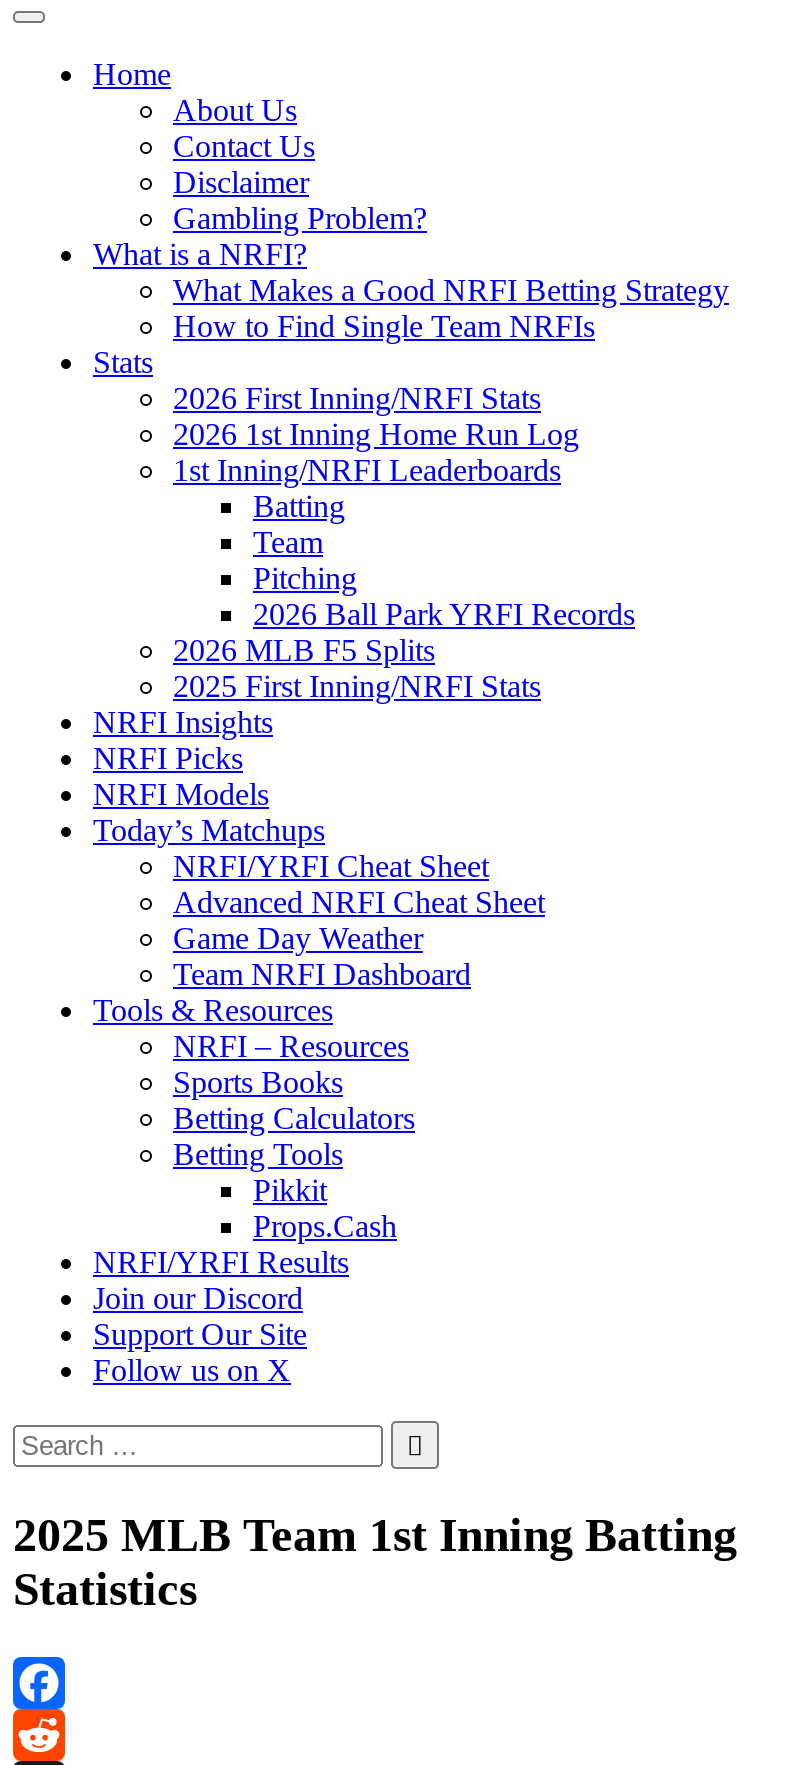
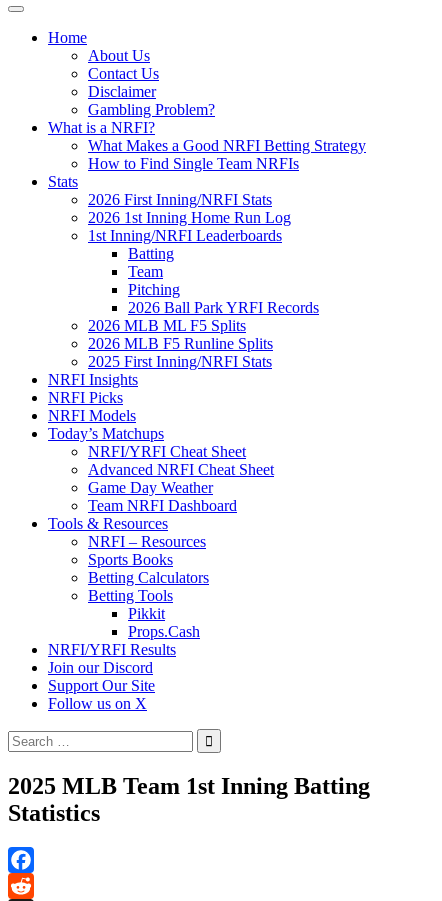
[173,633,435,667] 2026 MLB F5 Splits -> [88,317,273,352] 2026 MLB ML F5 Splits | 2026 MLB F5 Runline Splits

